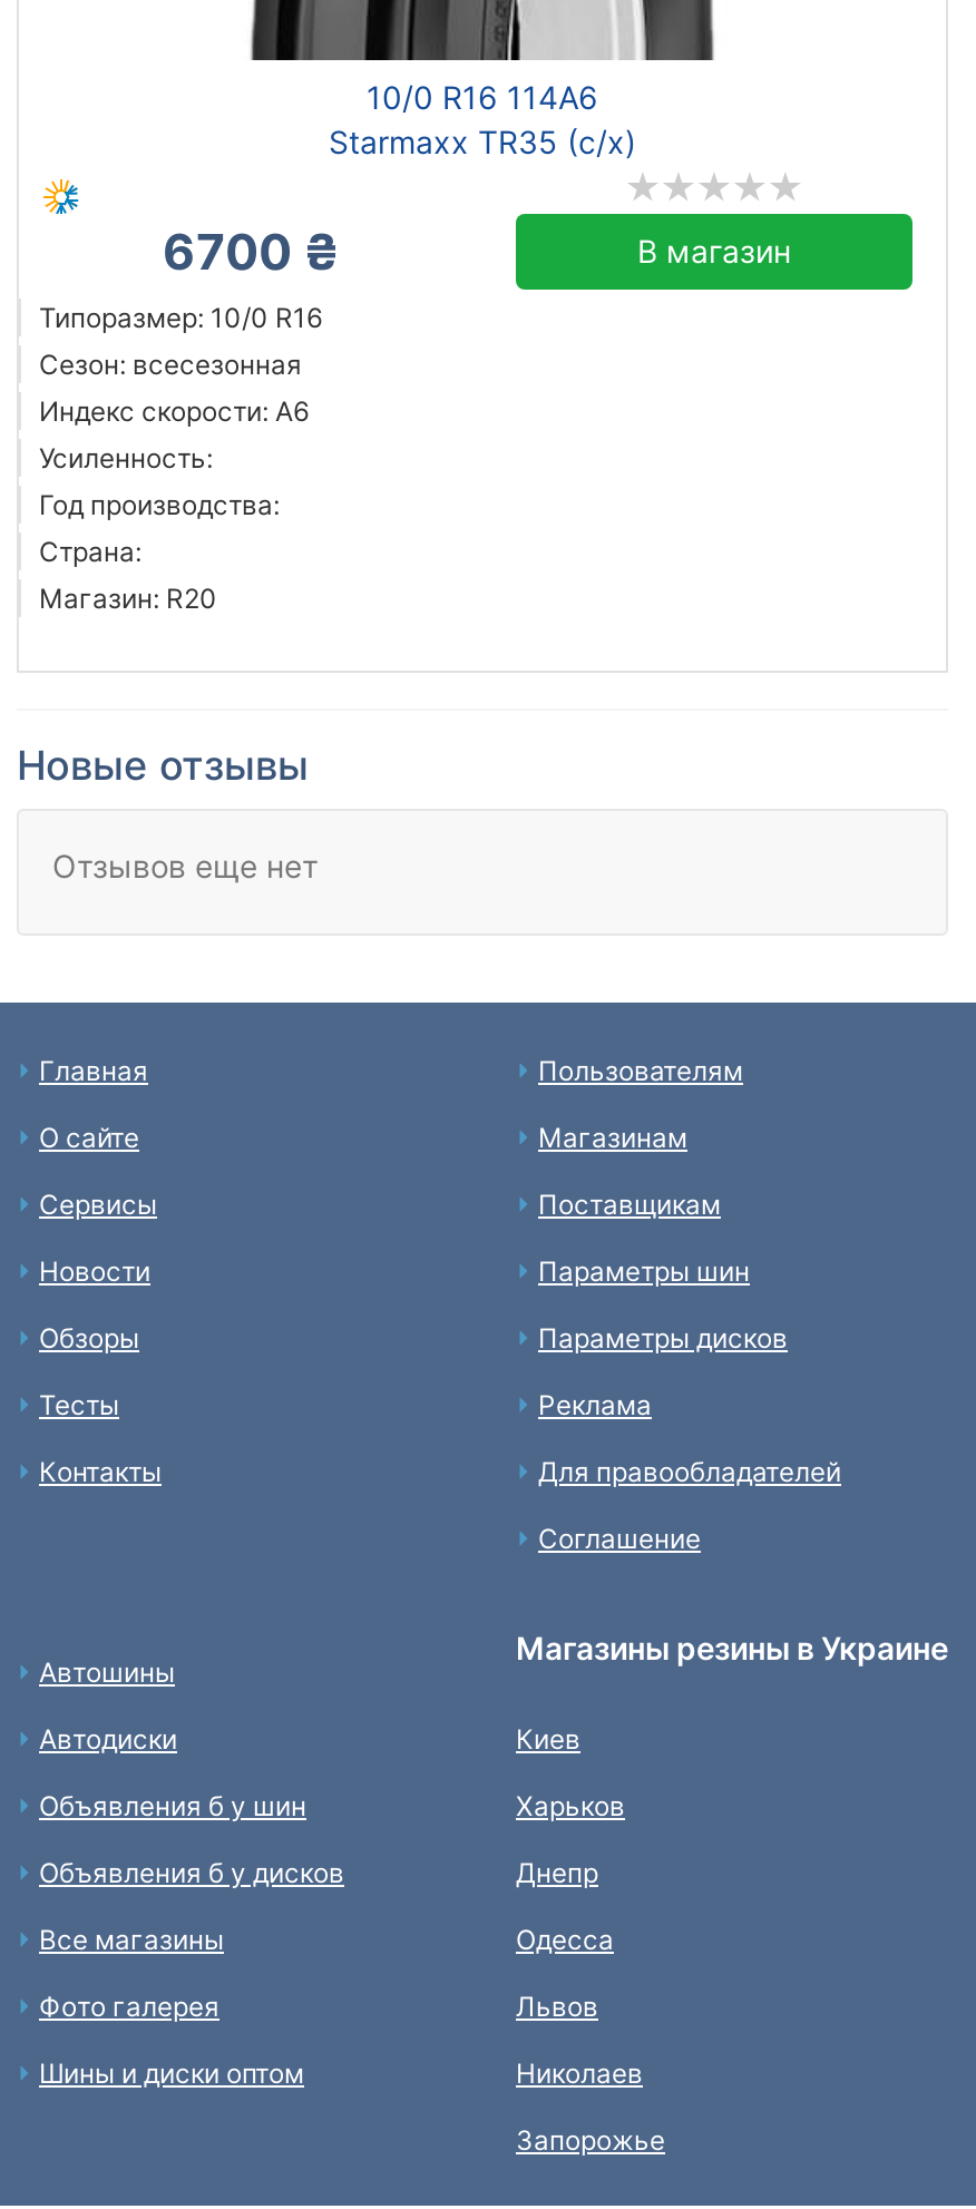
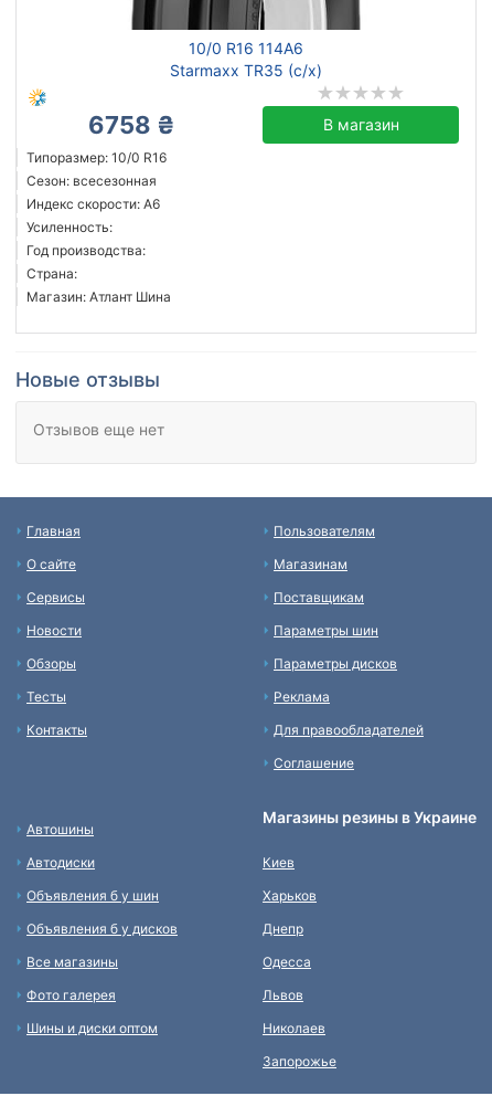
[163,223,339,281] 6700 ₴ -> [88,110,174,139] 6758 ₴
[39,581,217,615] Магазин: R20 -> [26,288,171,305] Магазин: Атлант Шина

